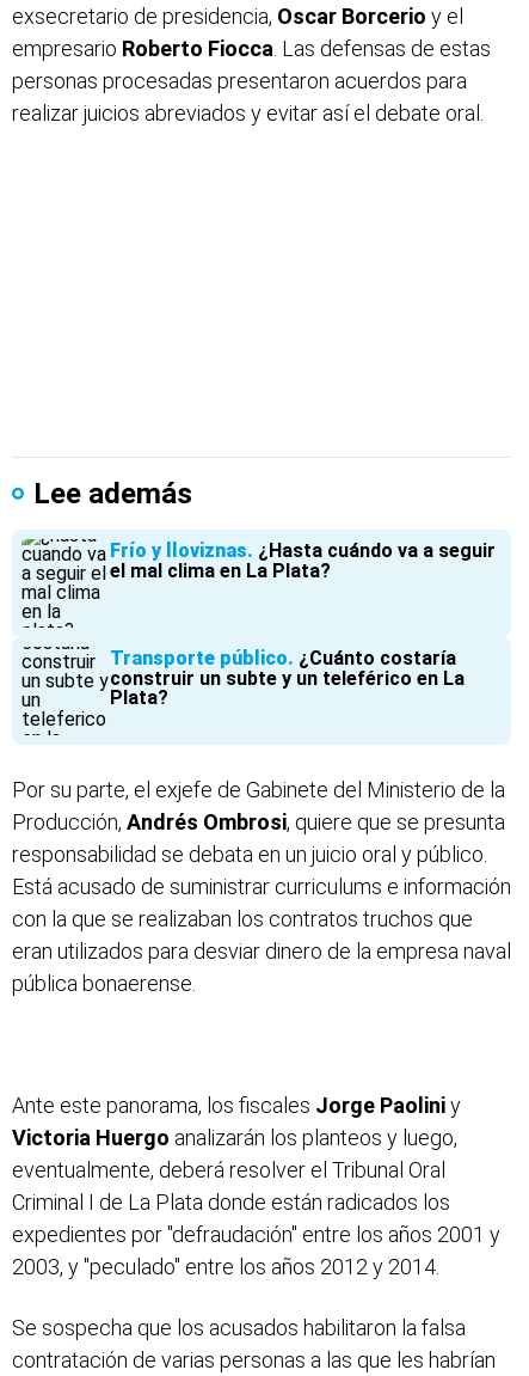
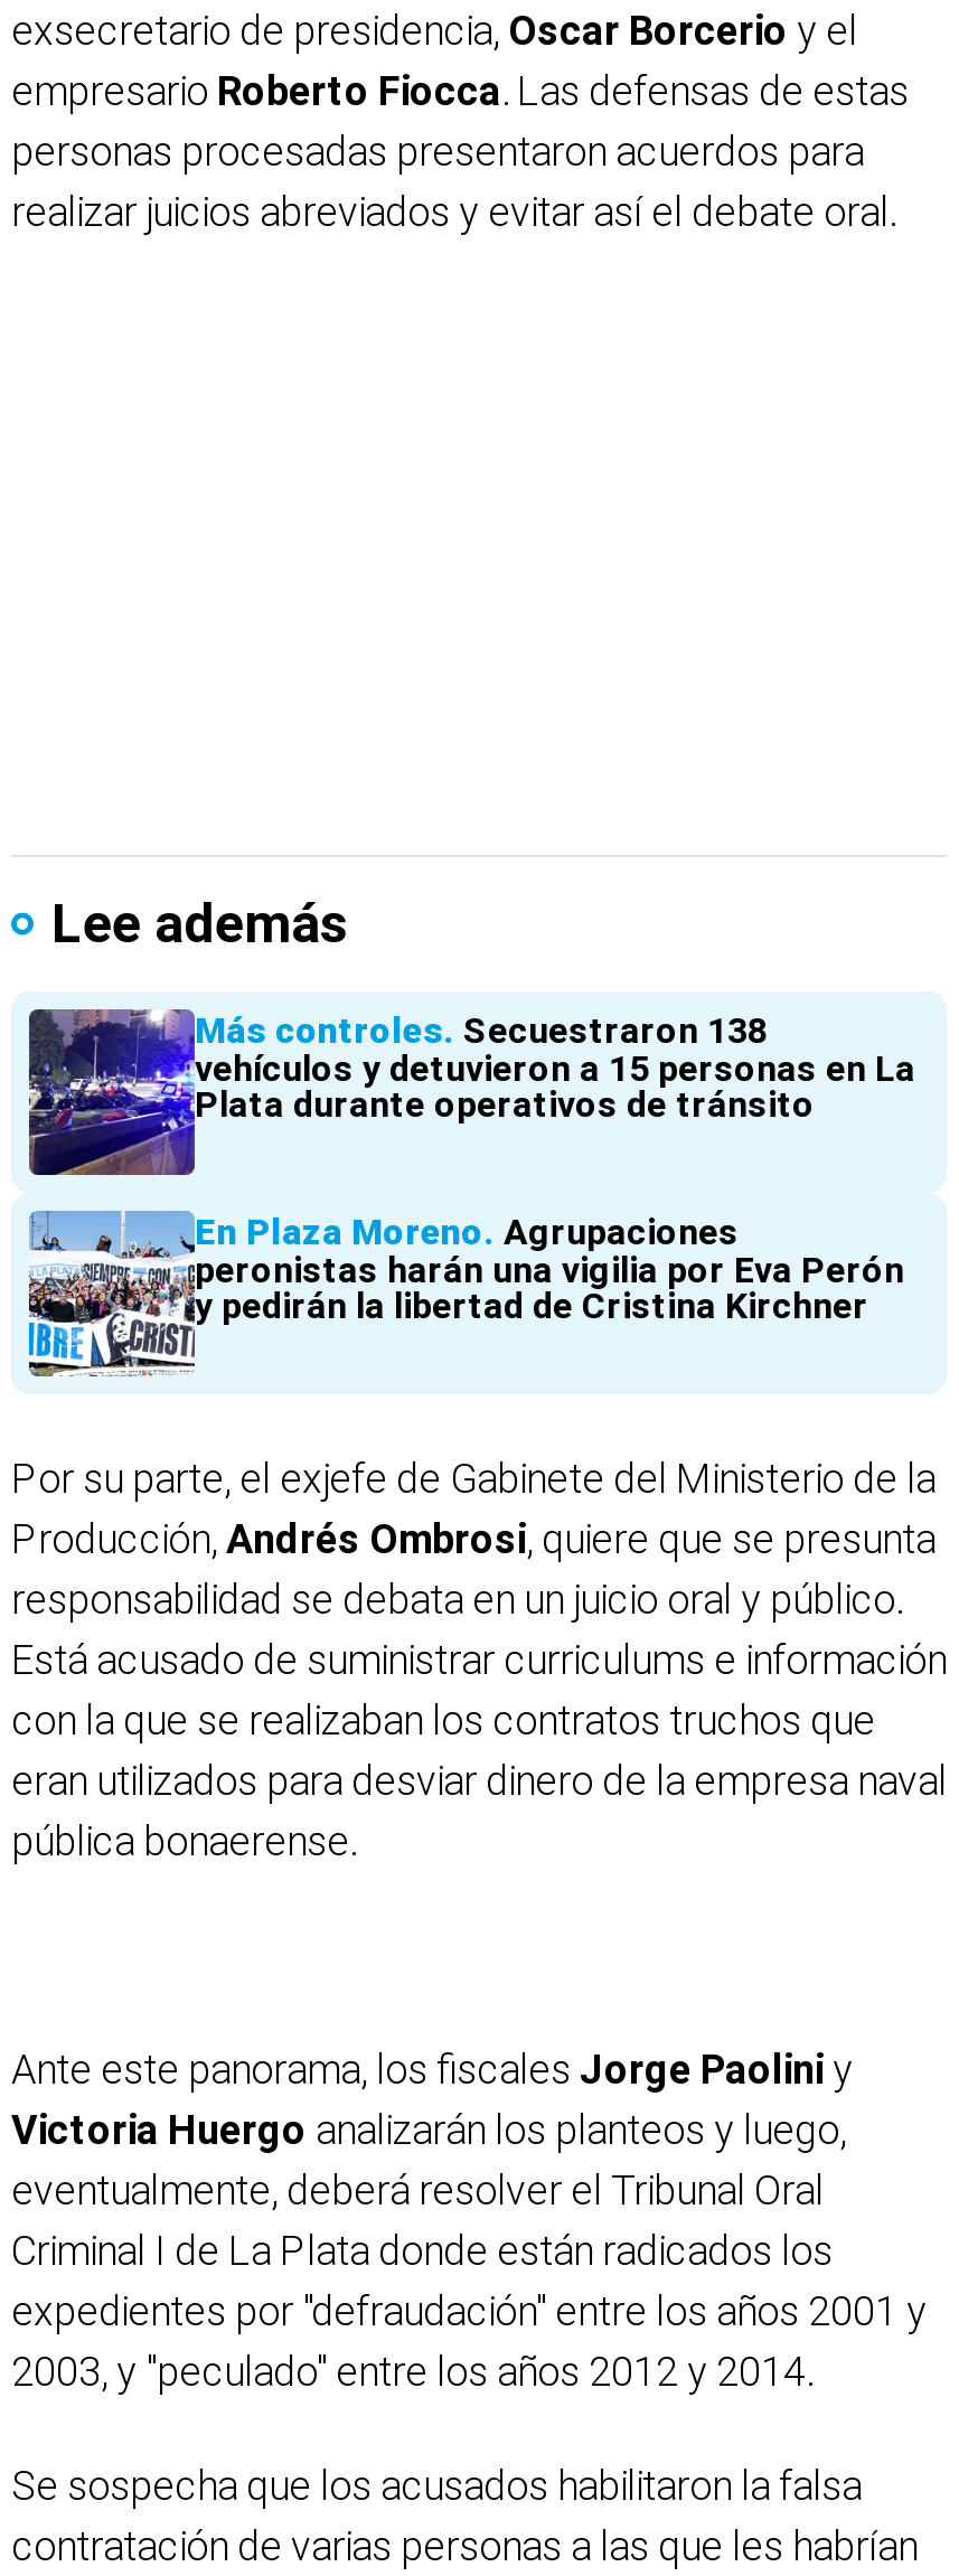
[21,538,496,629] [image] | Frío y lloviznas ¿Hasta cuándo va a seguir | el mal clima en La Plata? -> [27,1007,915,1177] [image] | Más controles Secuestraron 138 | vehículos y detuvieron a 15 personas en La | Plata durante operativos de tránsito
[21,646,465,736] [image] | Transporte público ¿Cuánto costaría | construir un subte y un teleférico en La | Plata? -> [27,1209,904,1376] [image] | En Plaza Moreno Agrupaciones | peronistas harán una vigilia por Eva Perón | y pedirán la libertad de Cristina Kirchner

